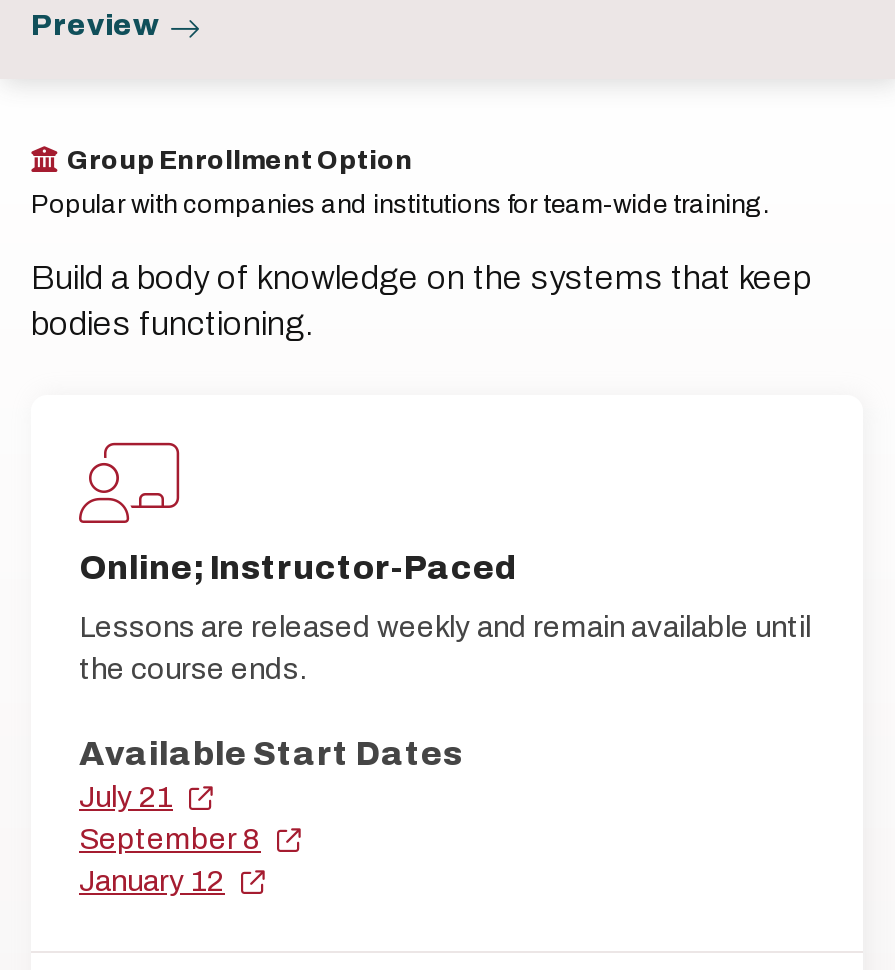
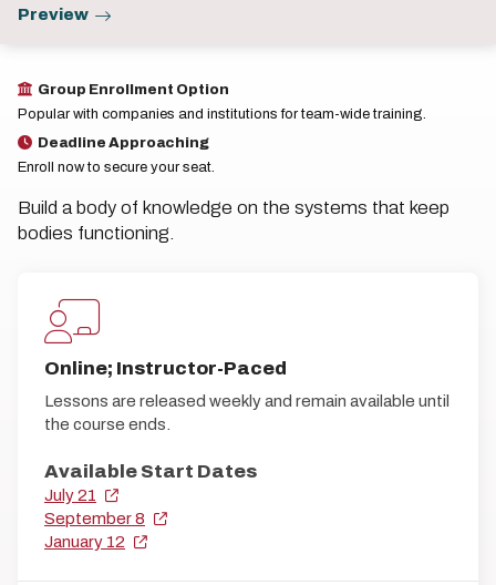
none -> [18,135,215,175] Deadline Approaching | Enroll now to secure your seat.

